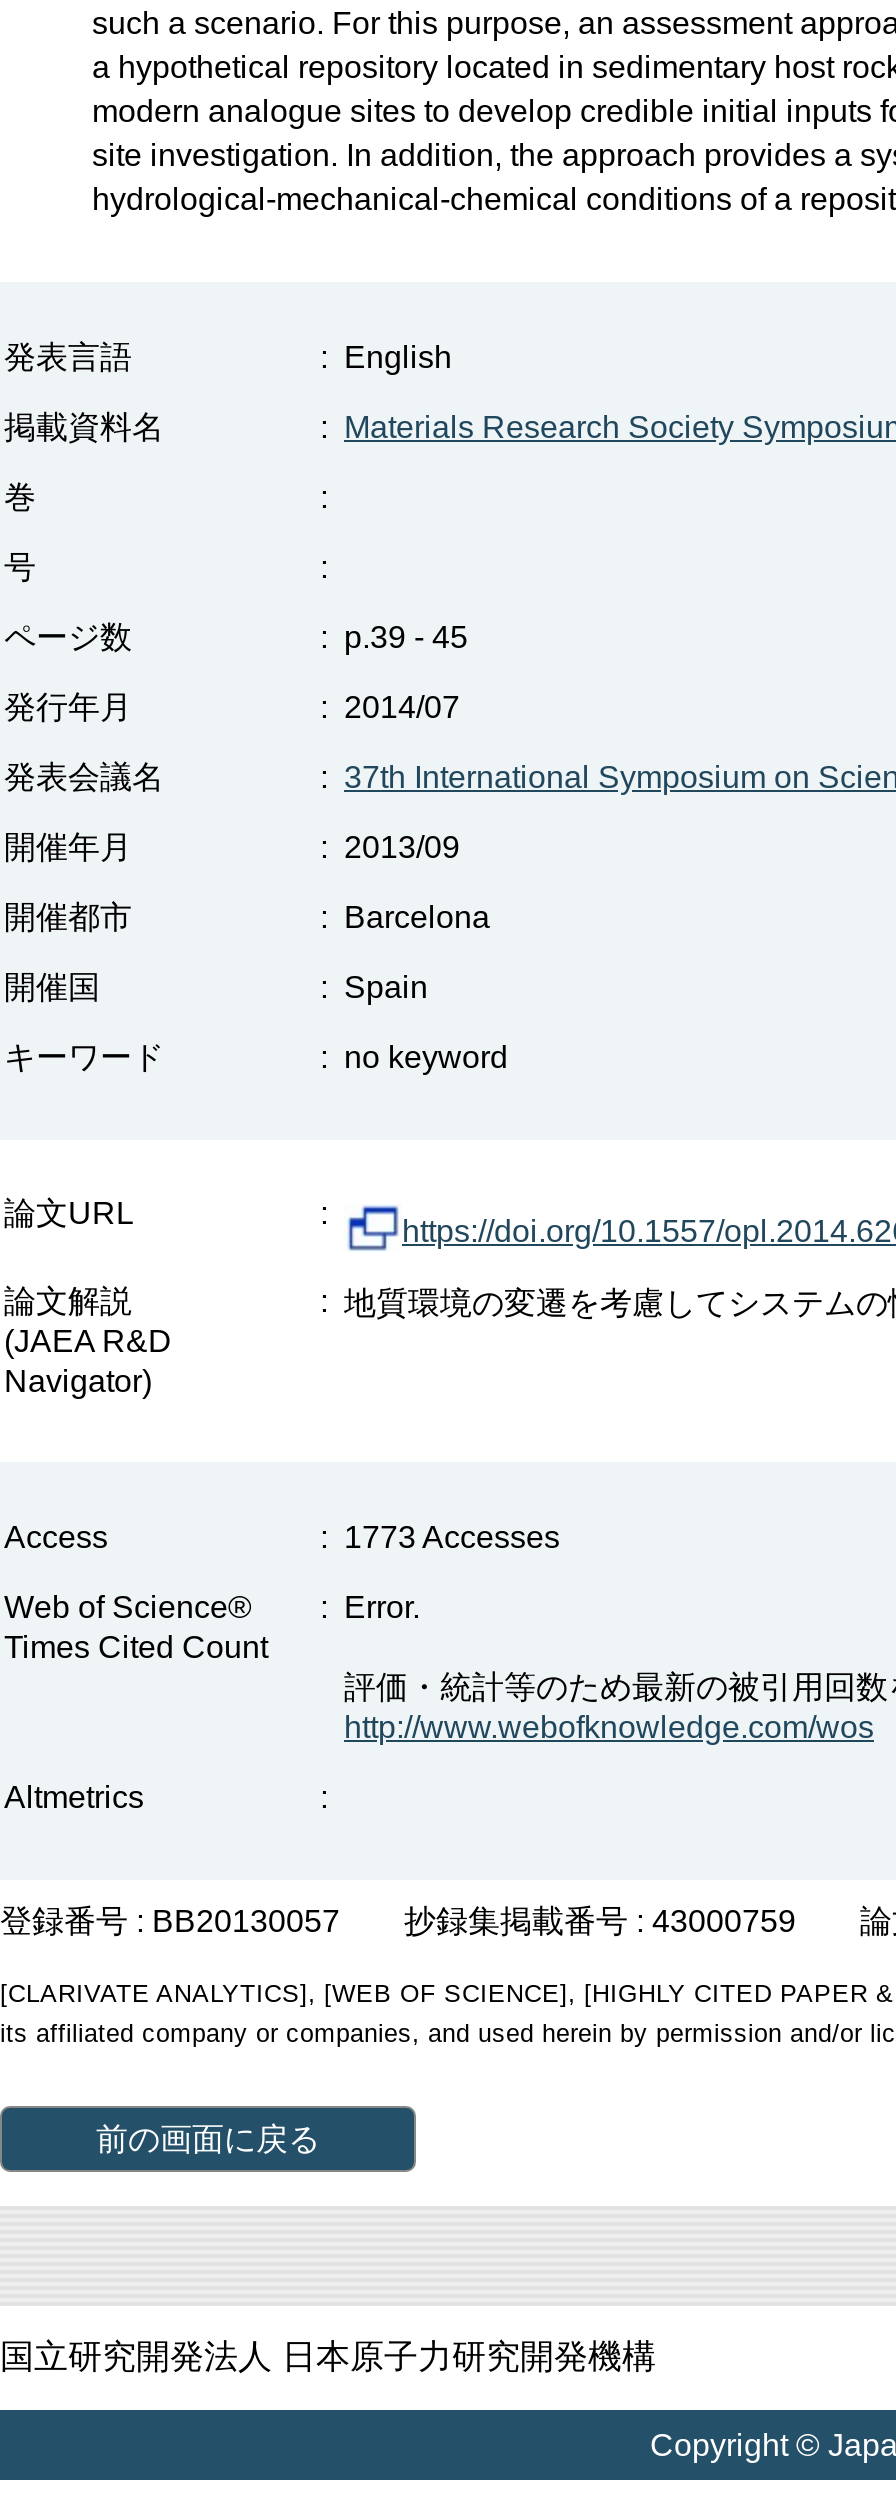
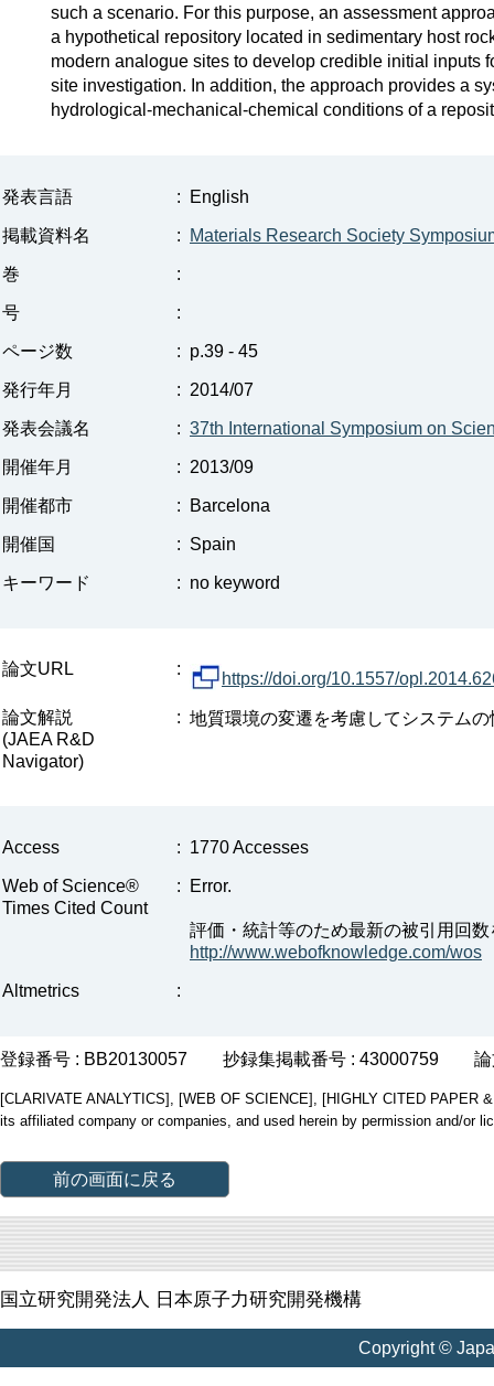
[320,1519,560,1553] : 1773 Accesses -> [176,838,309,856] : 1770 Accesses

